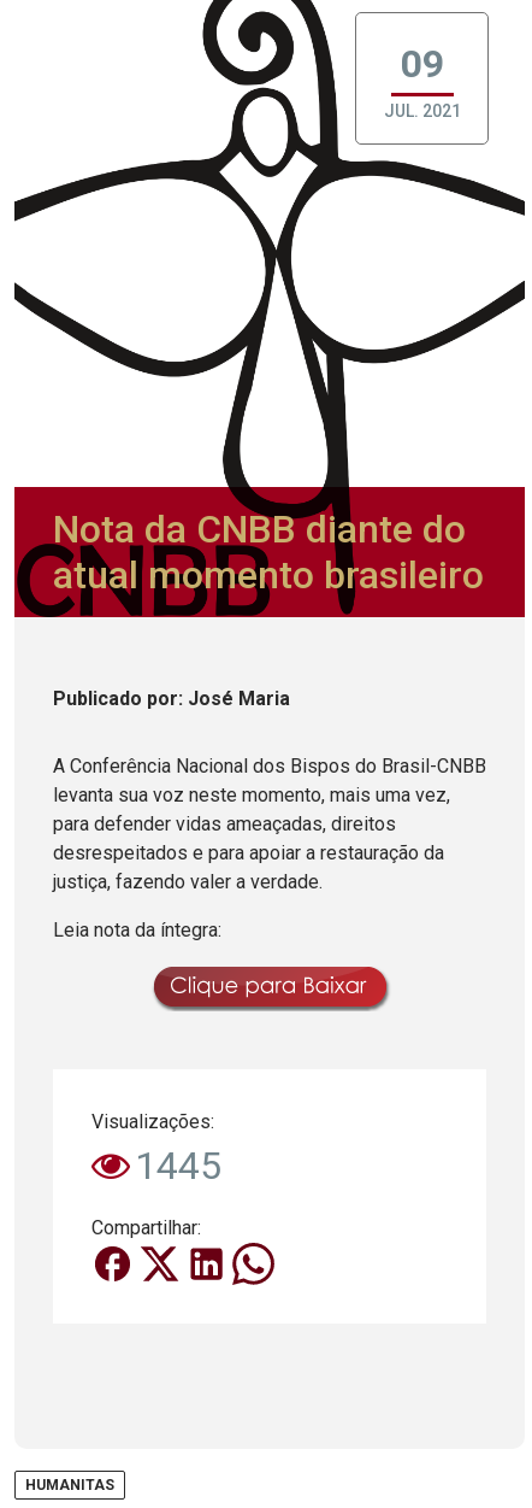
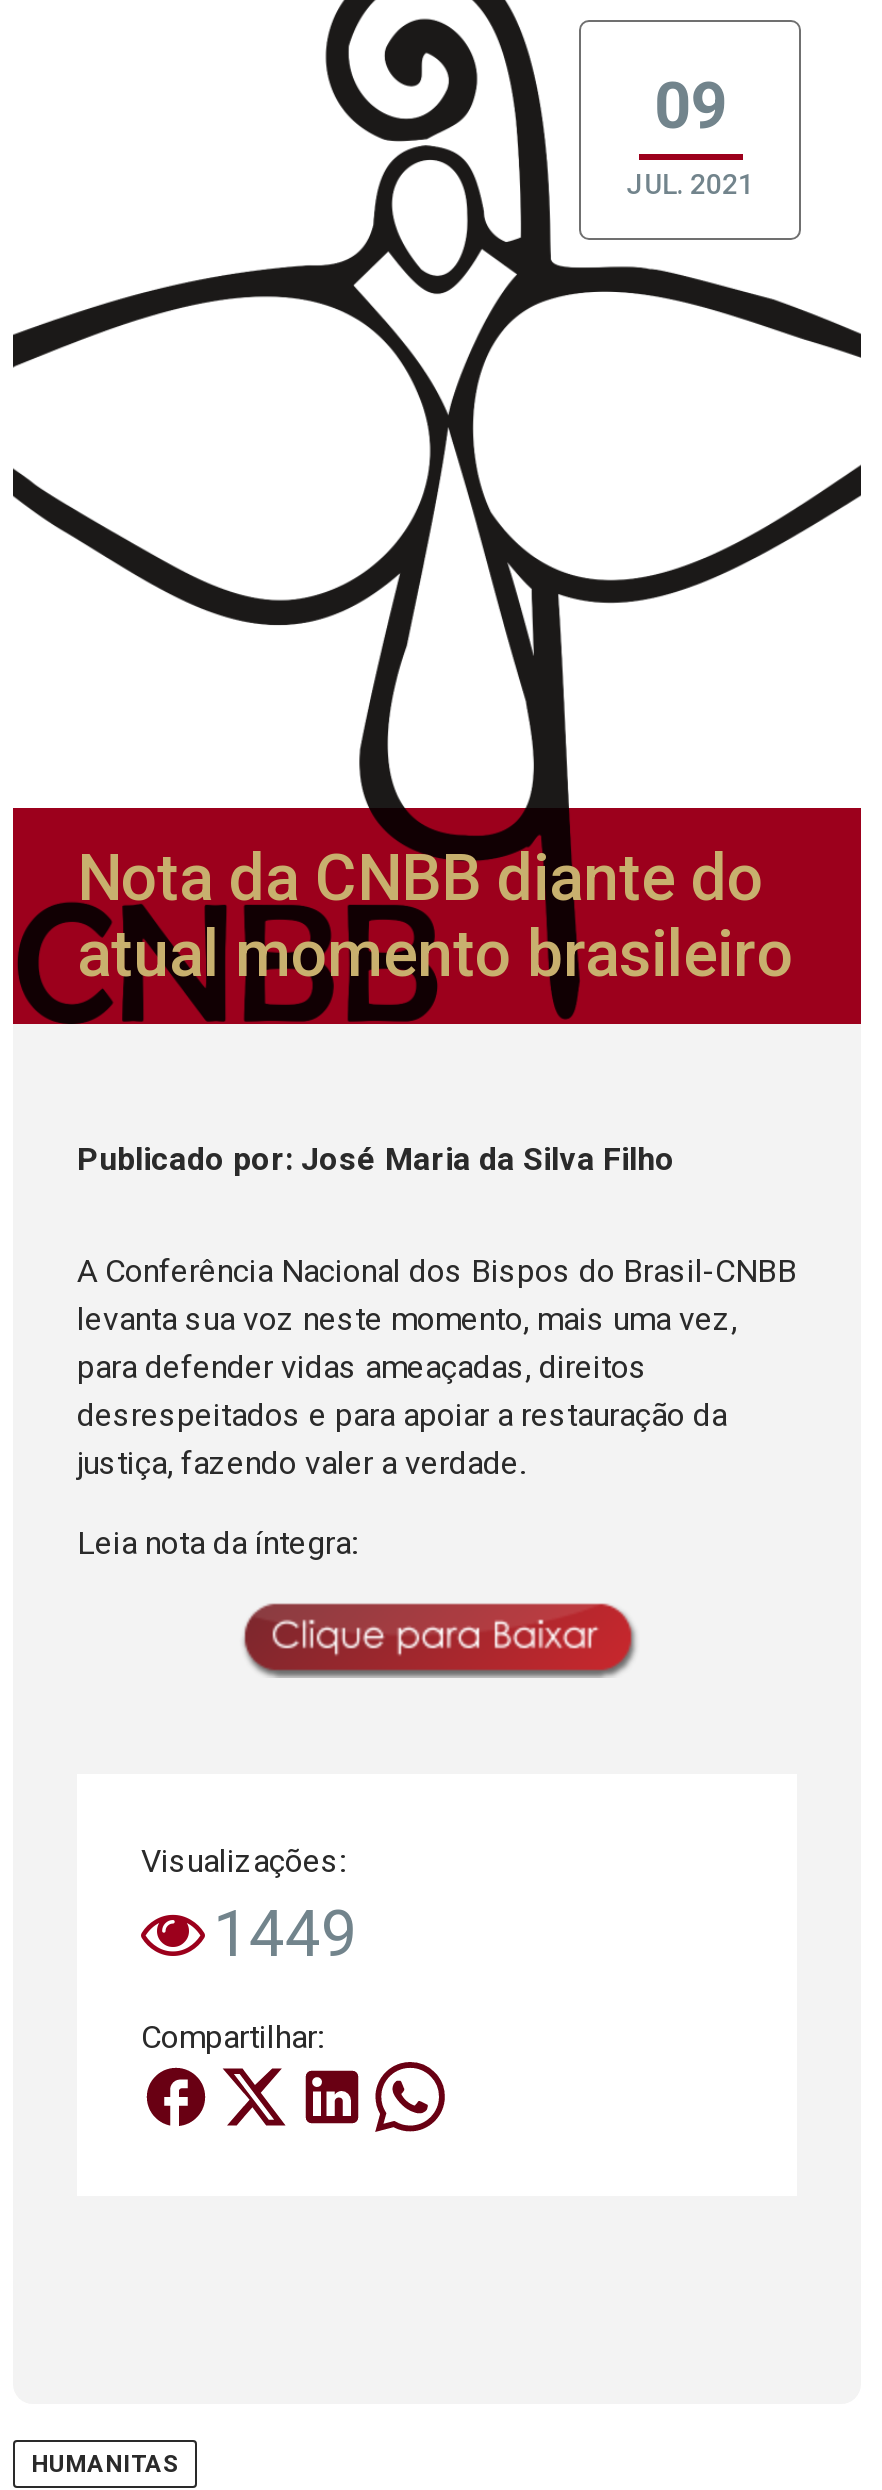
[53,687,290,710] Publicado por: José Maria -> [77,1140,675,1178] Publicado por: José Maria da Silva Filho
[135,1143,221,1189] 1445 -> [213,1896,357,1972] 1449

